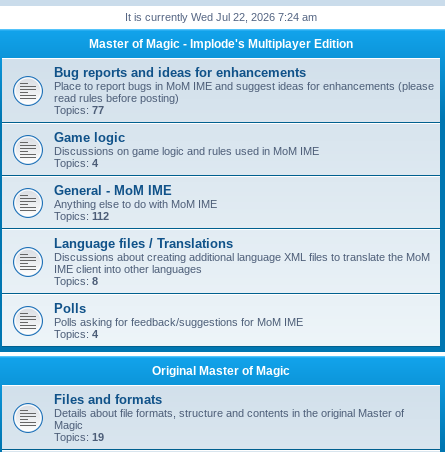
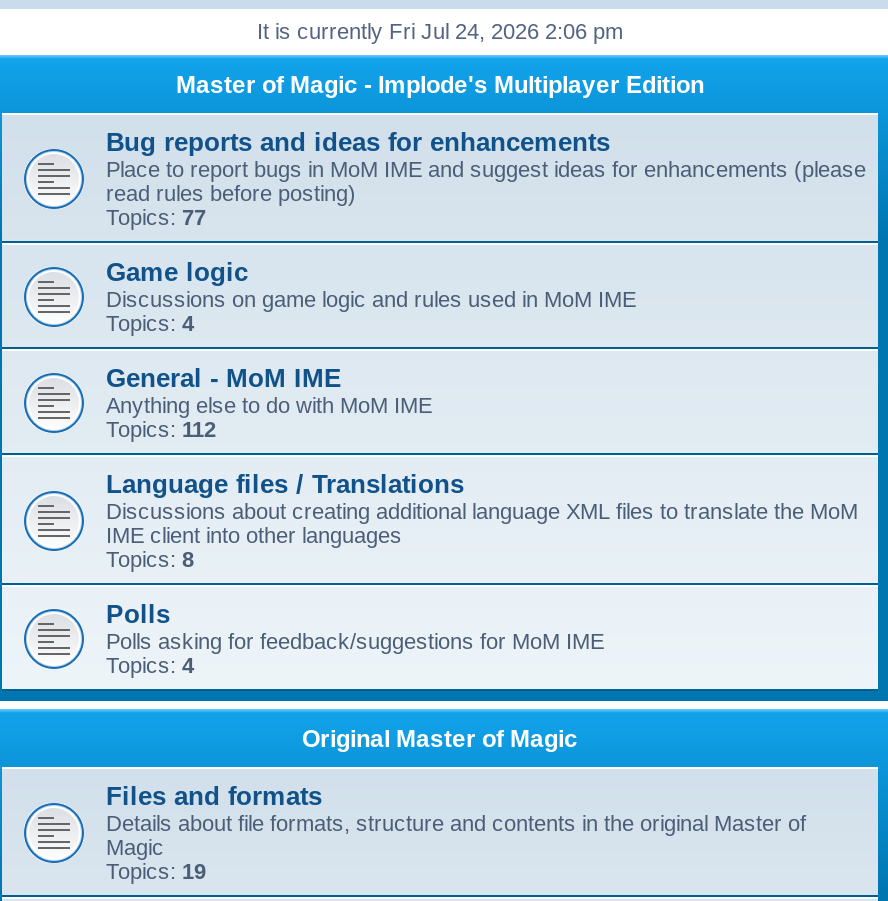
[125,11,317,23] It is currently Wed Jul 22, 2026 7:24 am -> [257,19,623,43] It is currently Fri Jul 24, 2026 2:06 pm

